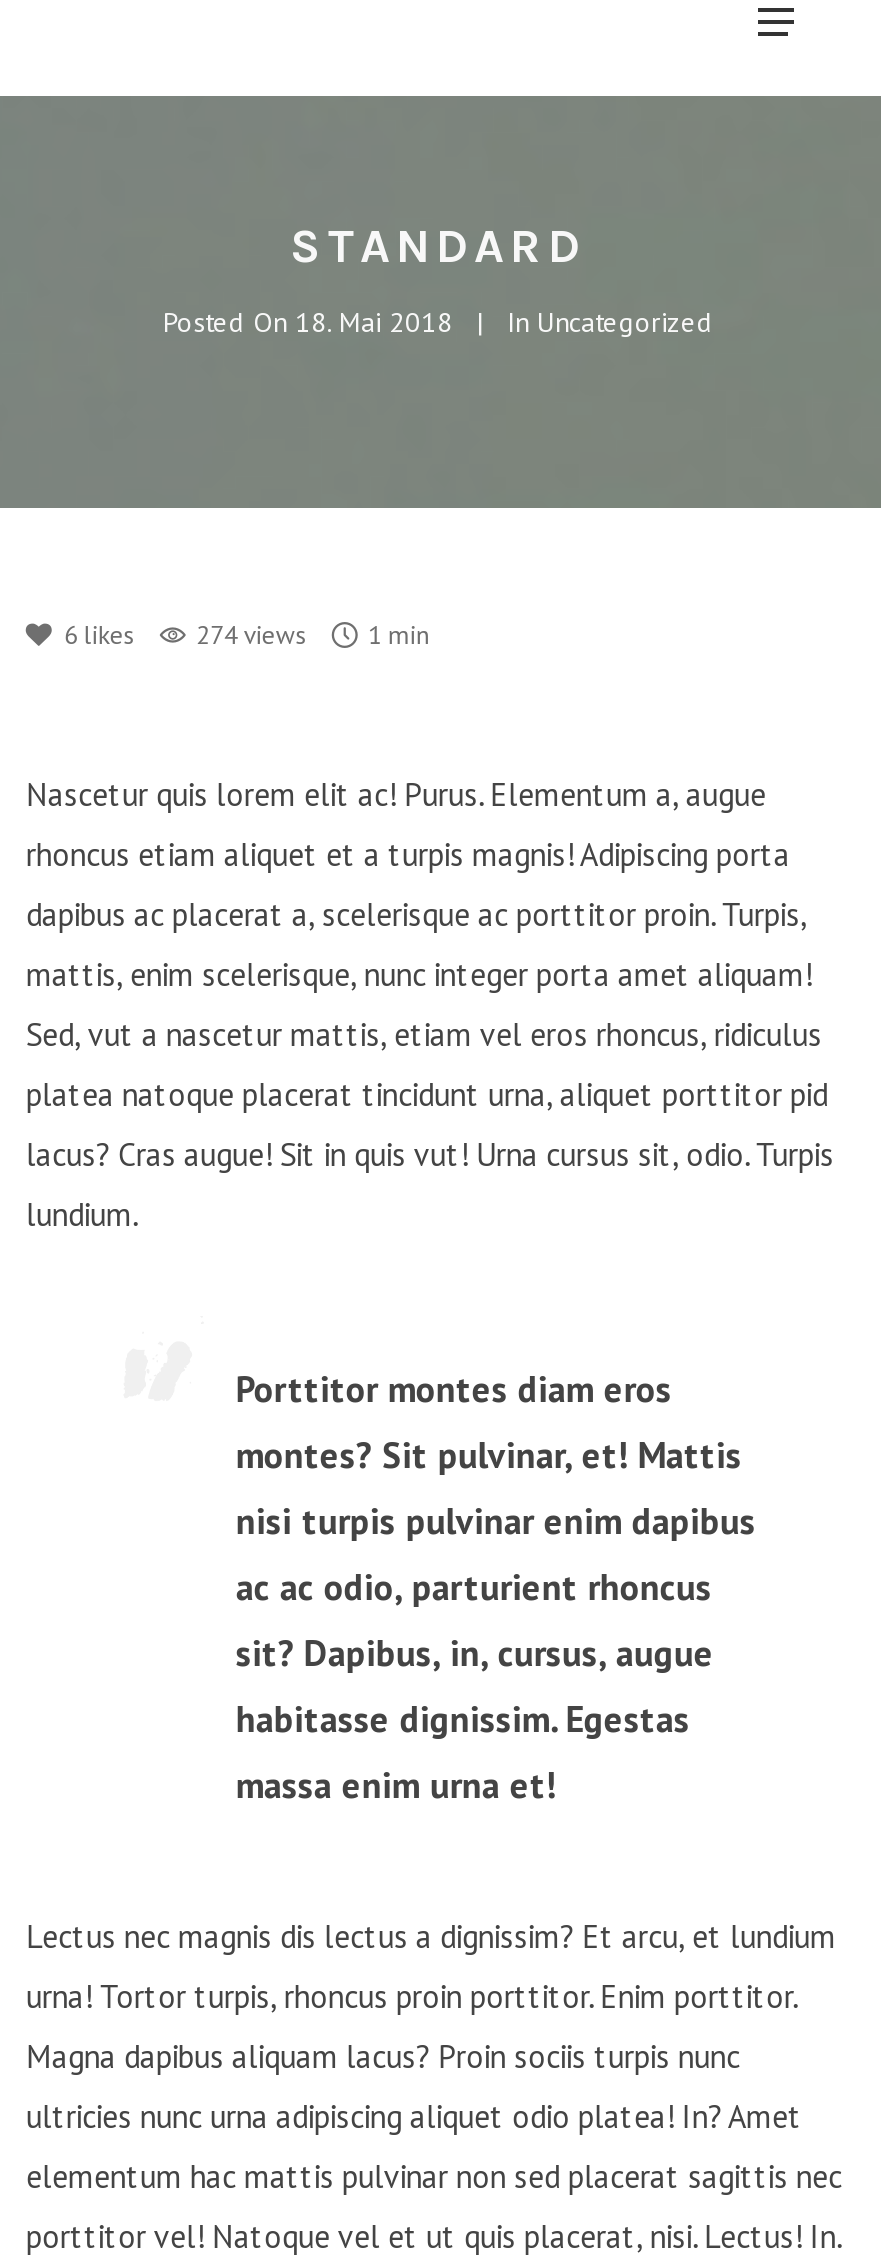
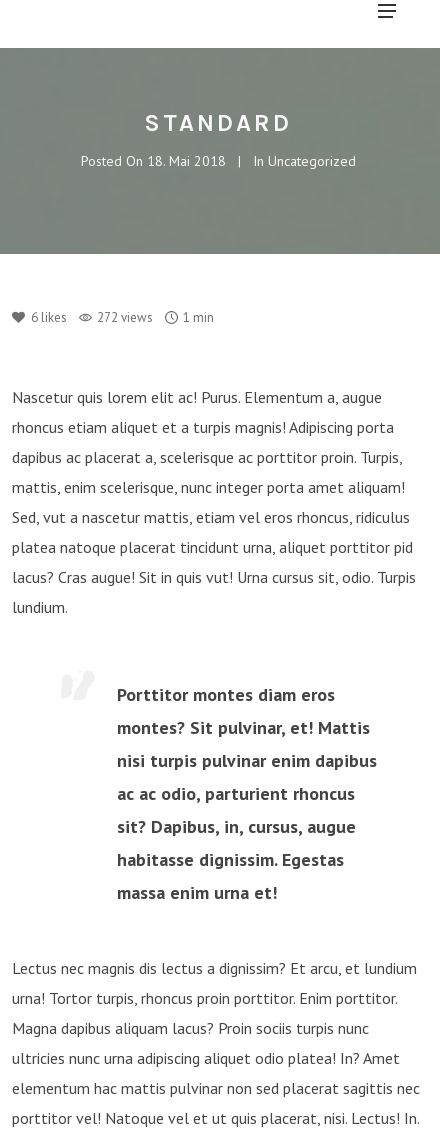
[64,618,430,652] 6 likes 274 views 1 min -> [31,309,214,326] 6 likes 272 views 1 min

